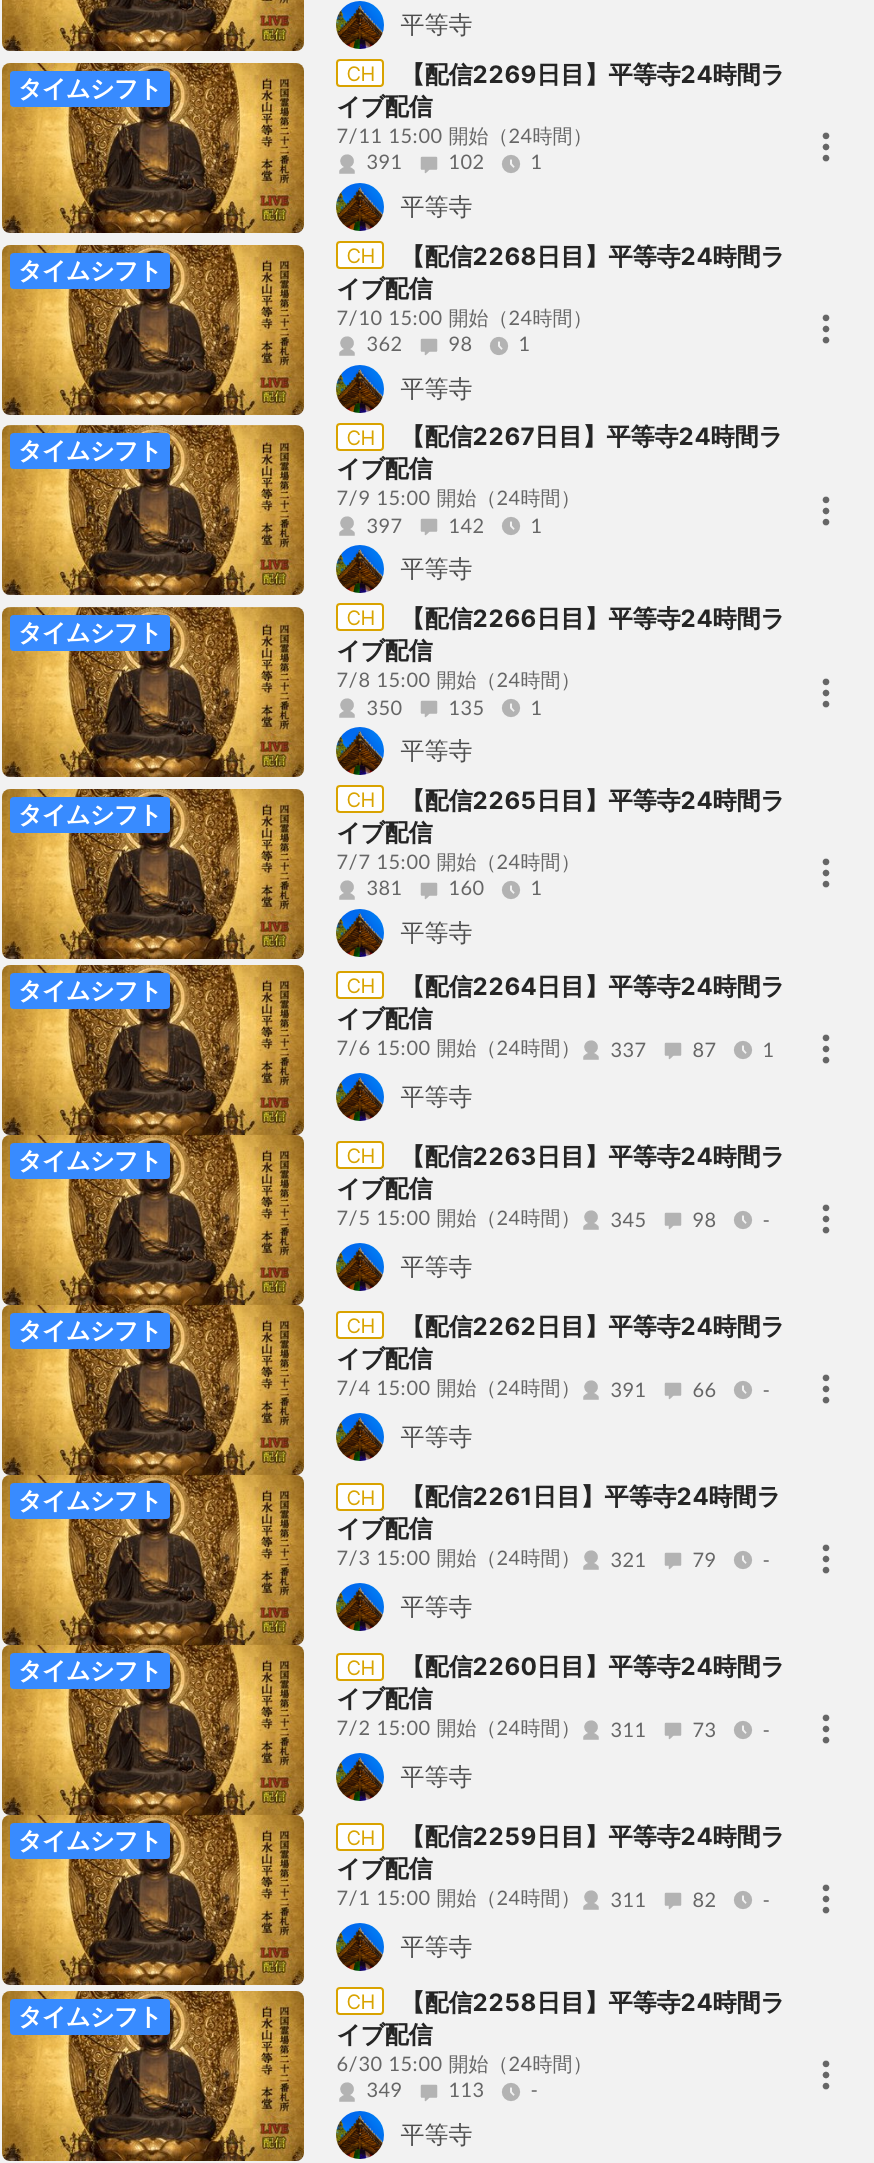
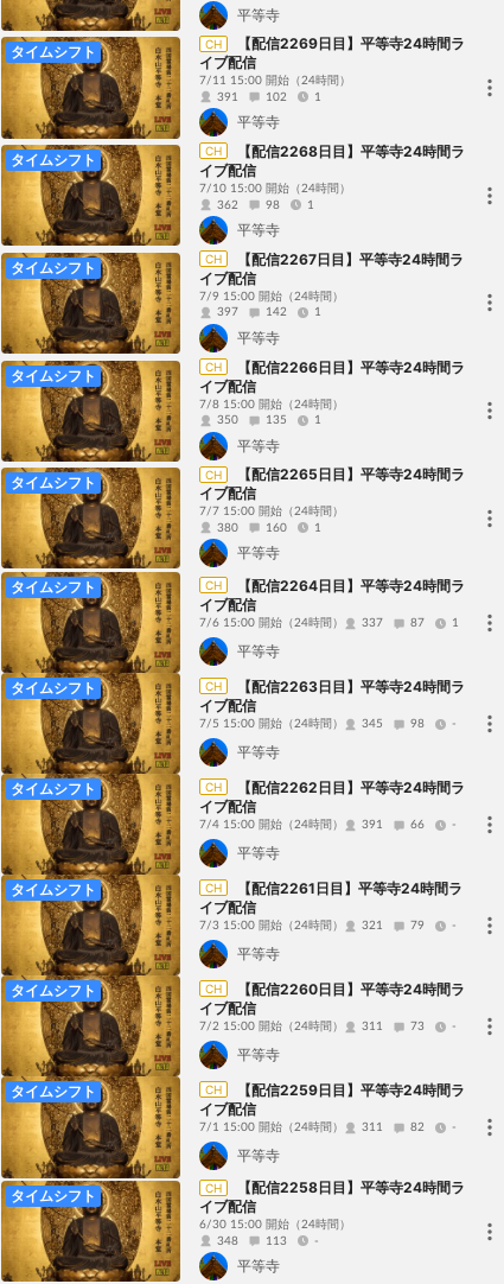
[366,880,402,900] 381 -> [217,522,239,534] 380
[366,2081,402,2101] 349 -> [217,1235,239,1247] 348

